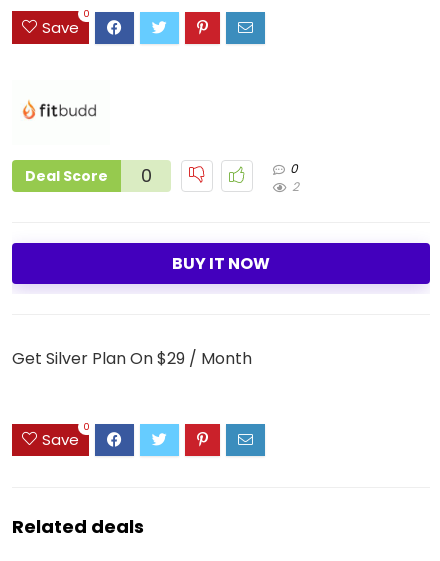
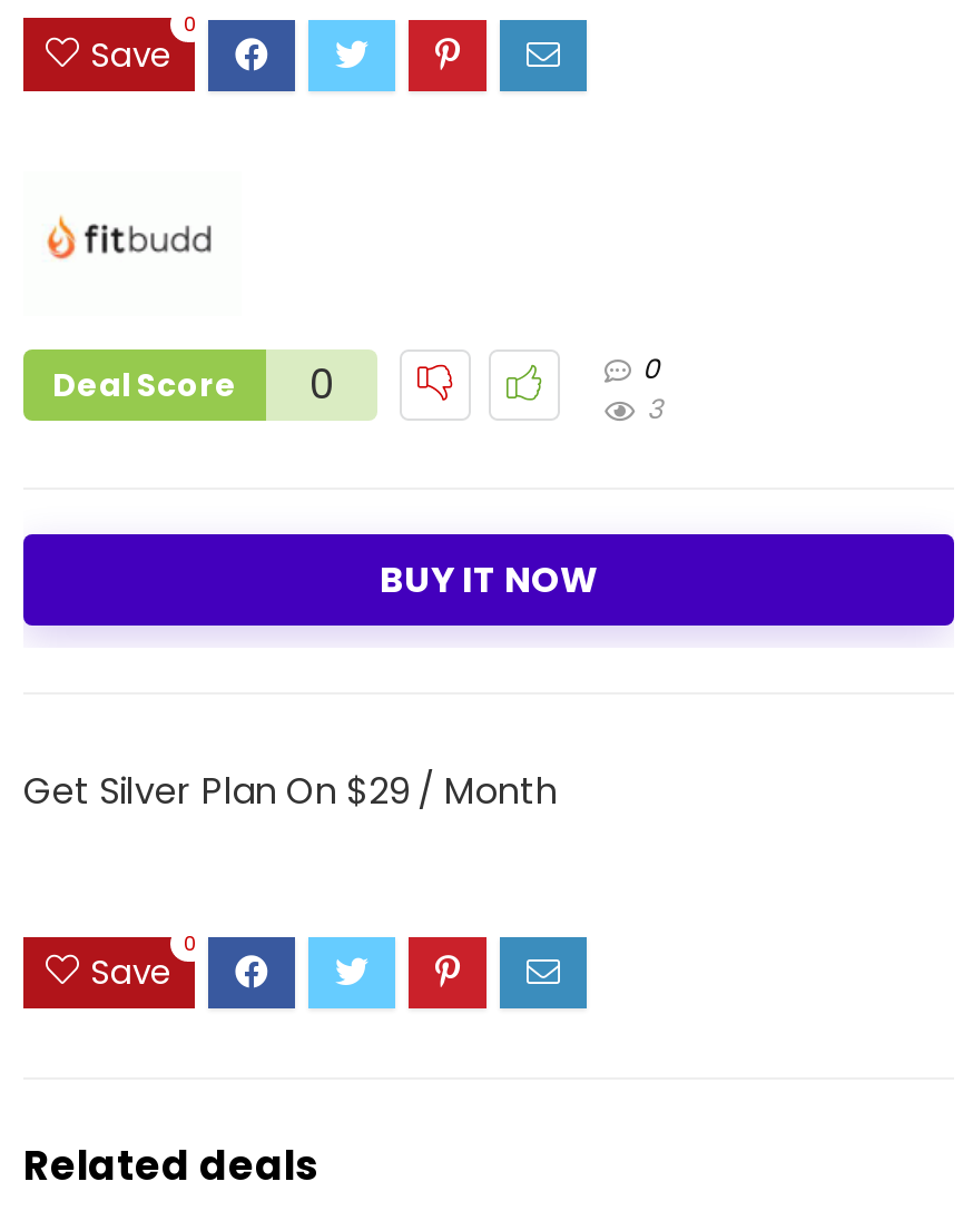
[292,178,299,195] 2 -> [647,390,662,427] 3

